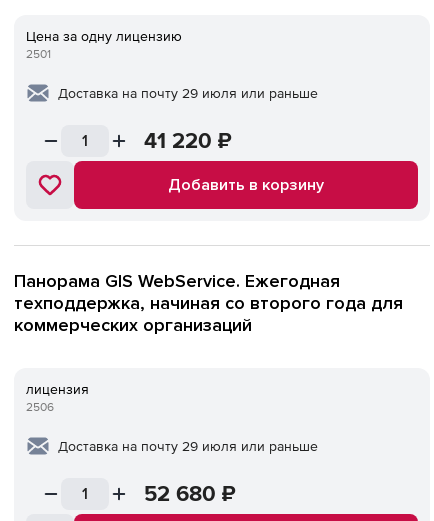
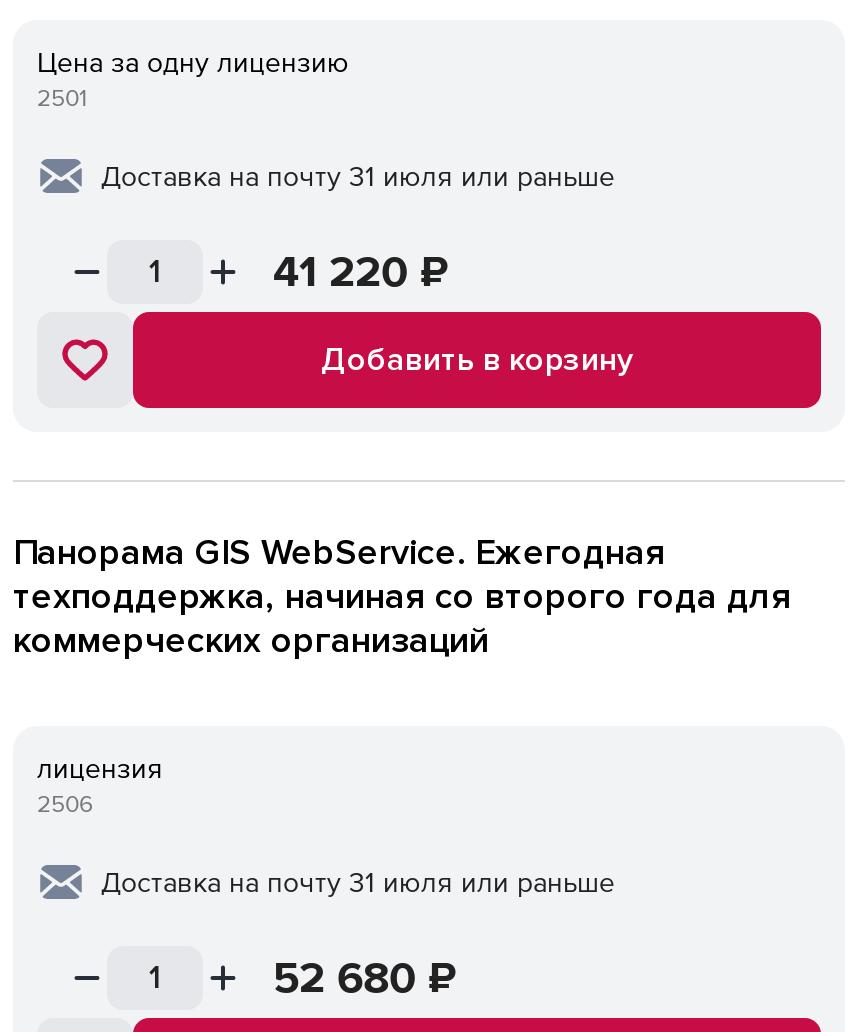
[58,85,318,101] Доставка на почту 29 июля или раньше -> [101,160,615,192] Доставка на почту 31 июля или раньше
[58,438,318,454] Доставка на почту 29 июля или раньше -> [101,866,615,898] Доставка на почту 31 июля или раньше

